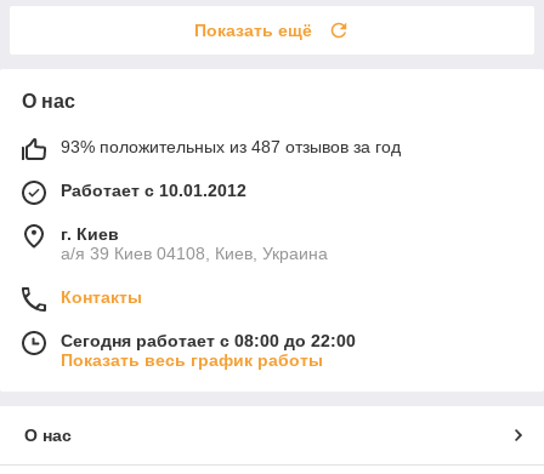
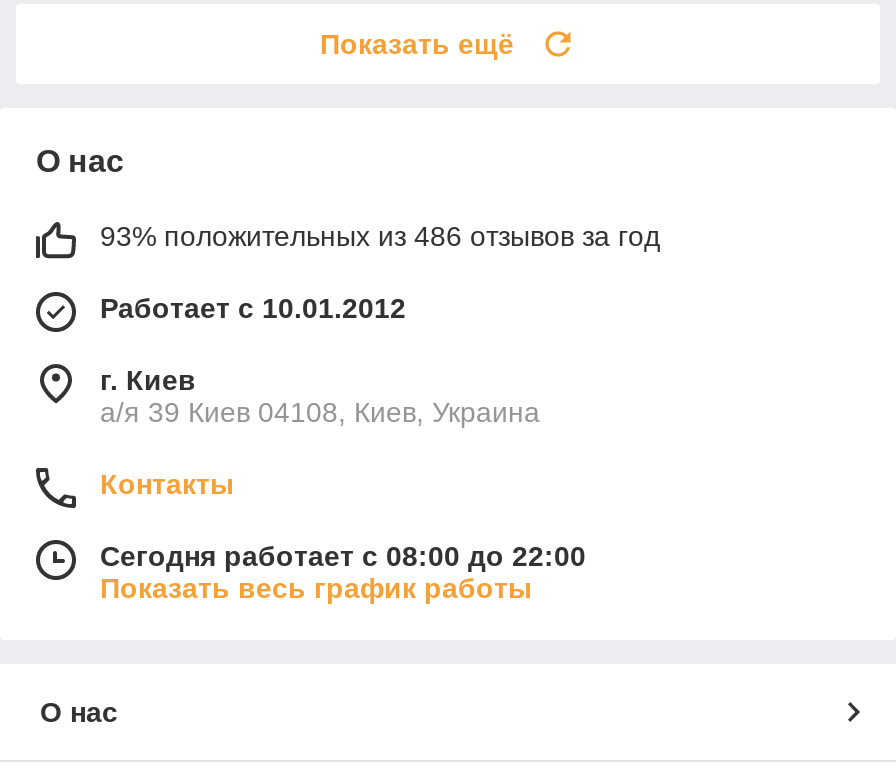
[61,137,401,157] 93% положительных из 487 отзывов за год -> [100,221,660,253] 93% положительных из 486 отзывов за год

